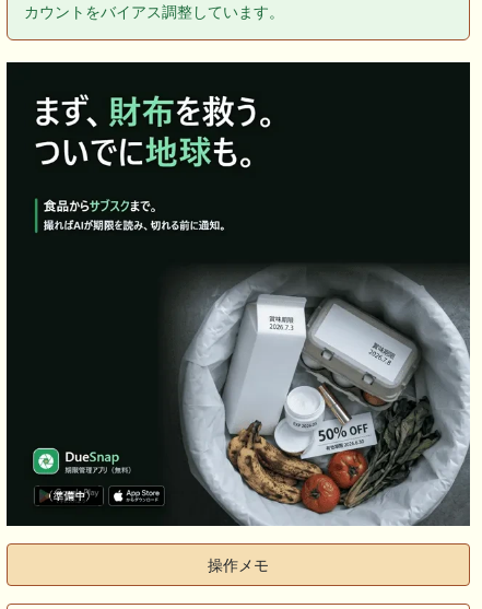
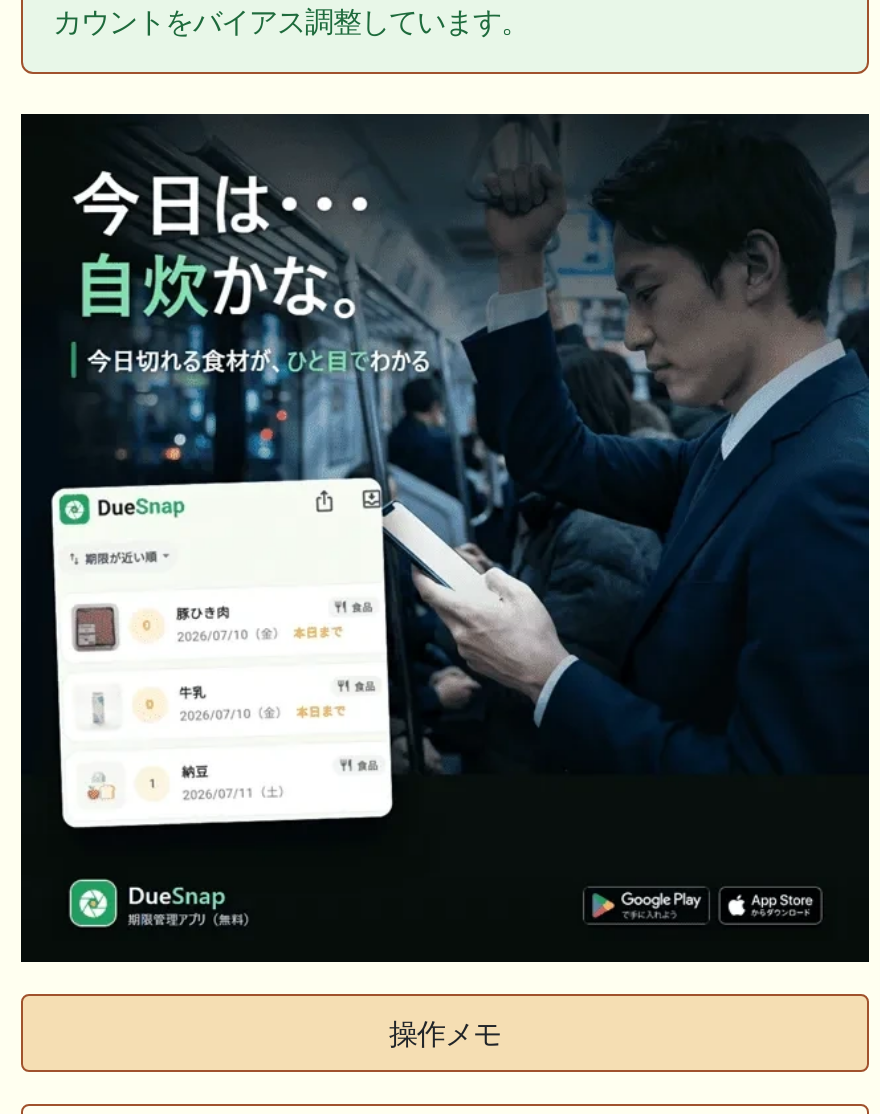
[23,65,471,527] [image] -> [49,116,871,964] [image]

